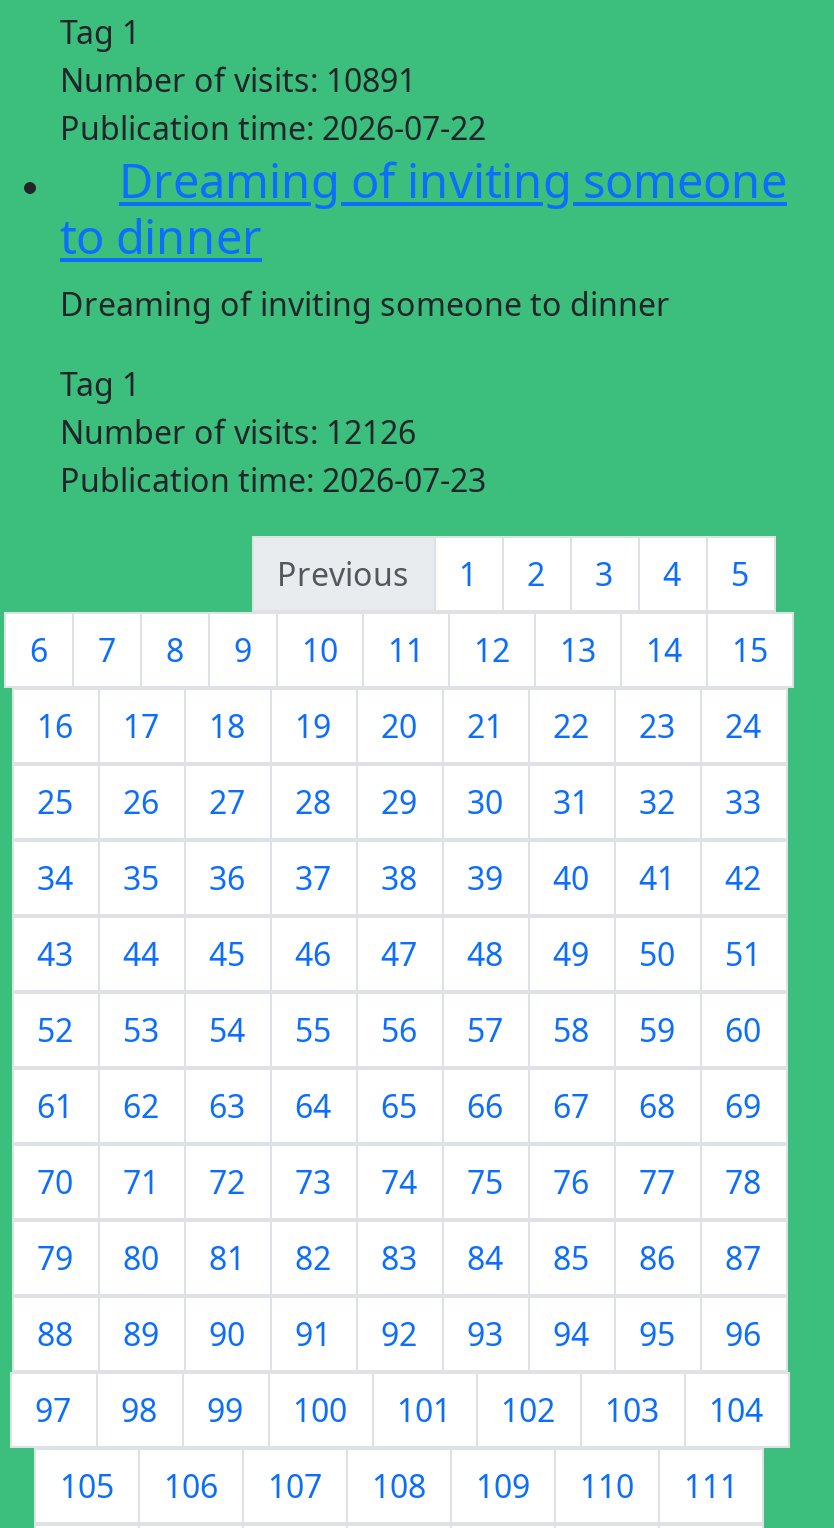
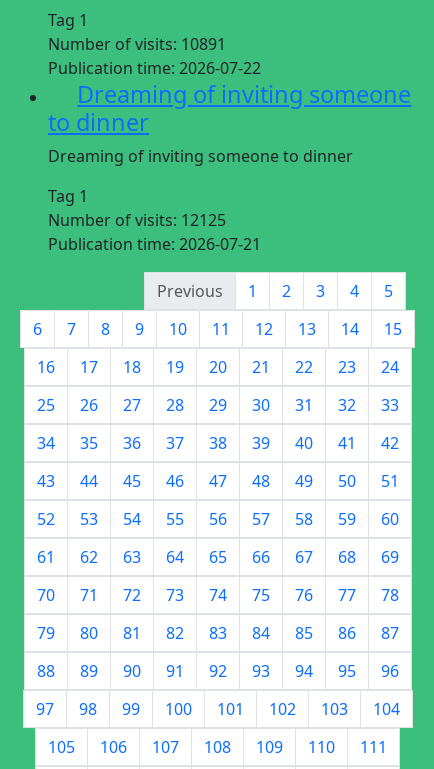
[60,410,416,454] Number of visits: 12126 -> [48,209,226,231] Number of visits: 12125
[60,458,486,502] Publication time: 2026-07-23 -> [48,233,261,255] Publication time: 2026-07-21

